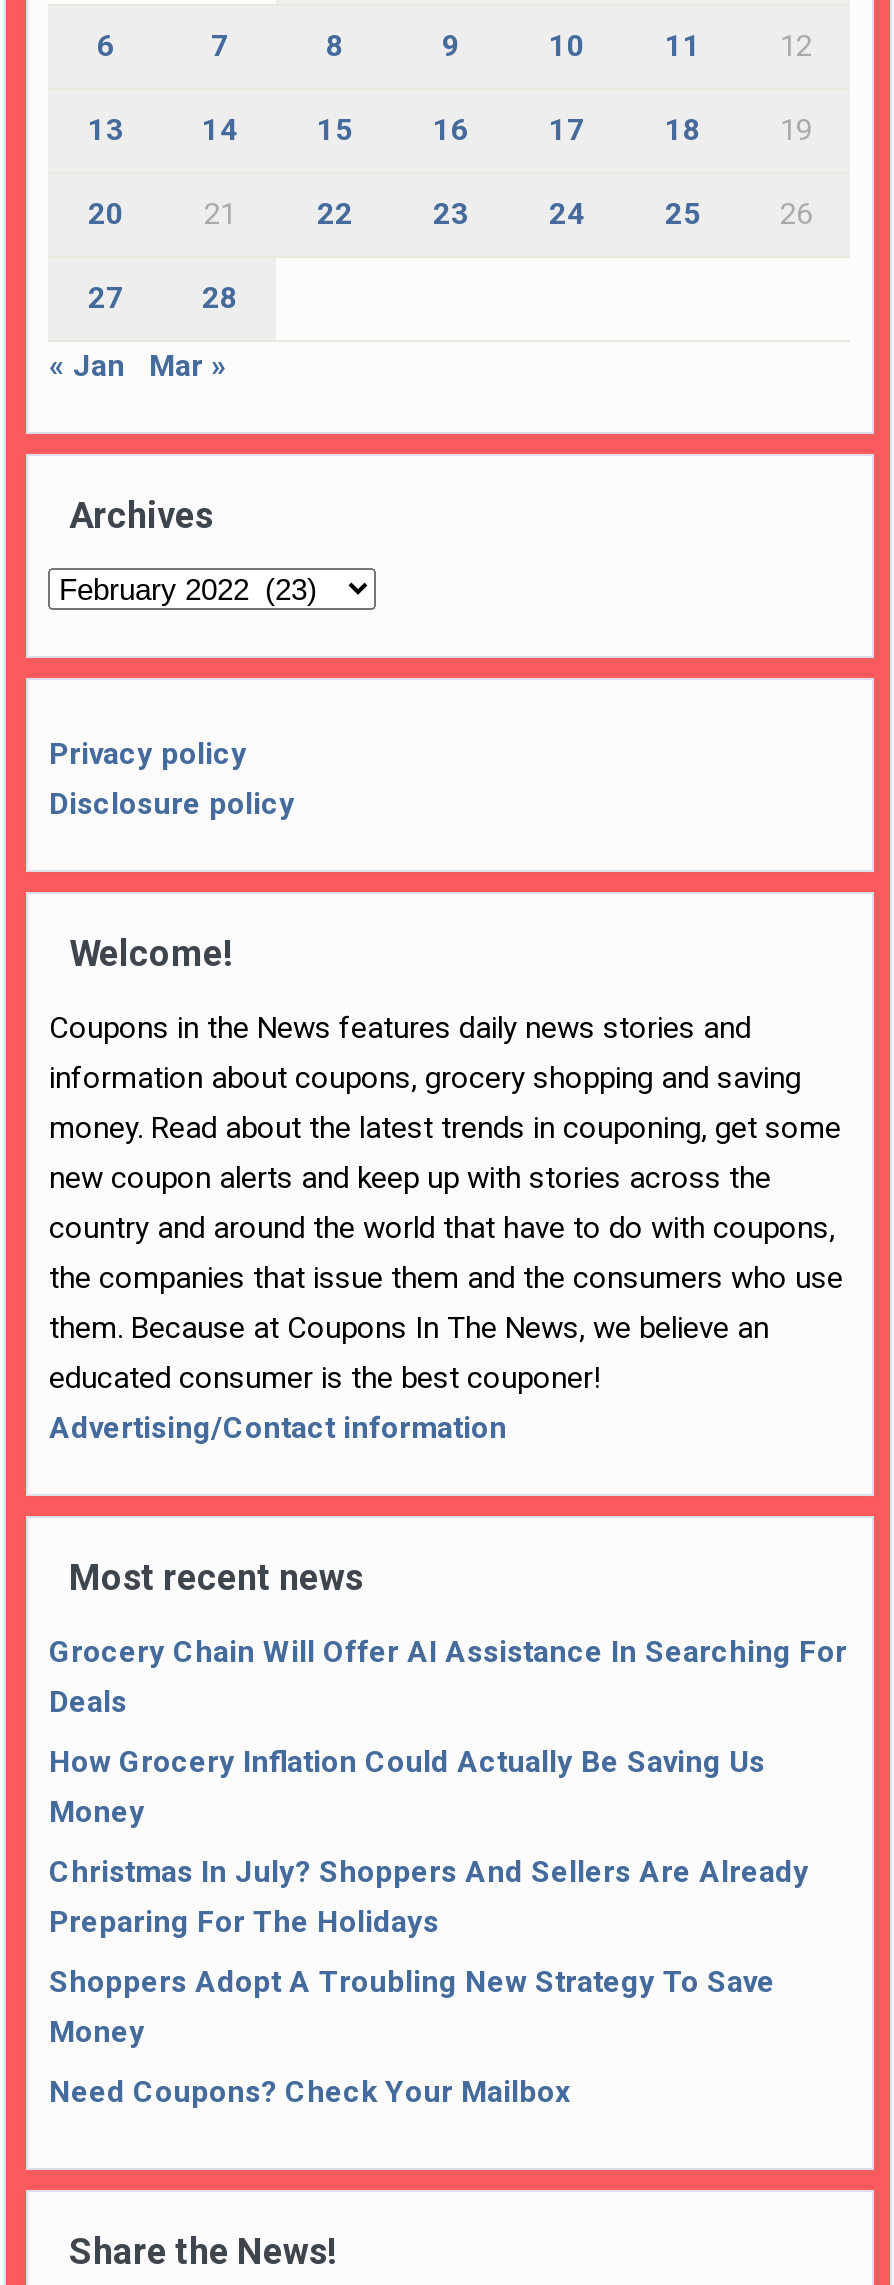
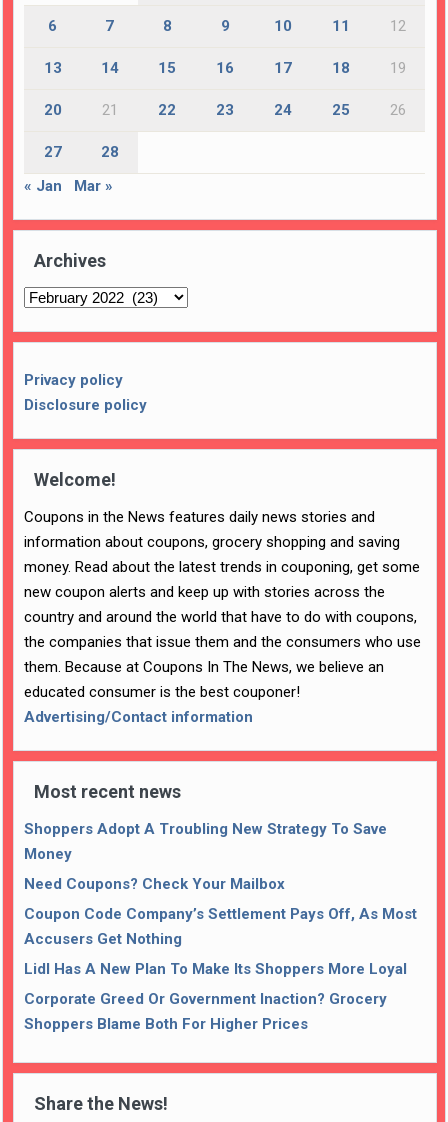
[49,1634,847,1940] Grocery Chain Will Offer AI Assistance In Searching For | Deals | How Grocery Inflation Could Actually Be Saving Us | Money | Christmas In July? Shoppers And Sellers Are Already | Preparing For The Holidays -> none
moved [49,1964,775,2110] -> [24,819,387,892]: Shoppers Adopt A Troubling New Strategy To Save | Money | Need Coupons? Check Your Mailbox
none -> [24,904,417,1032] Coupon Code Company’s Settlement Pays Off, As Most | Accusers Get Nothing | Lidl Has A New Plan To Make Its Shoppers More Loyal | Corporate Greed Or Government Inaction? Grocery | Shoppers Blame Both For Higher Prices

